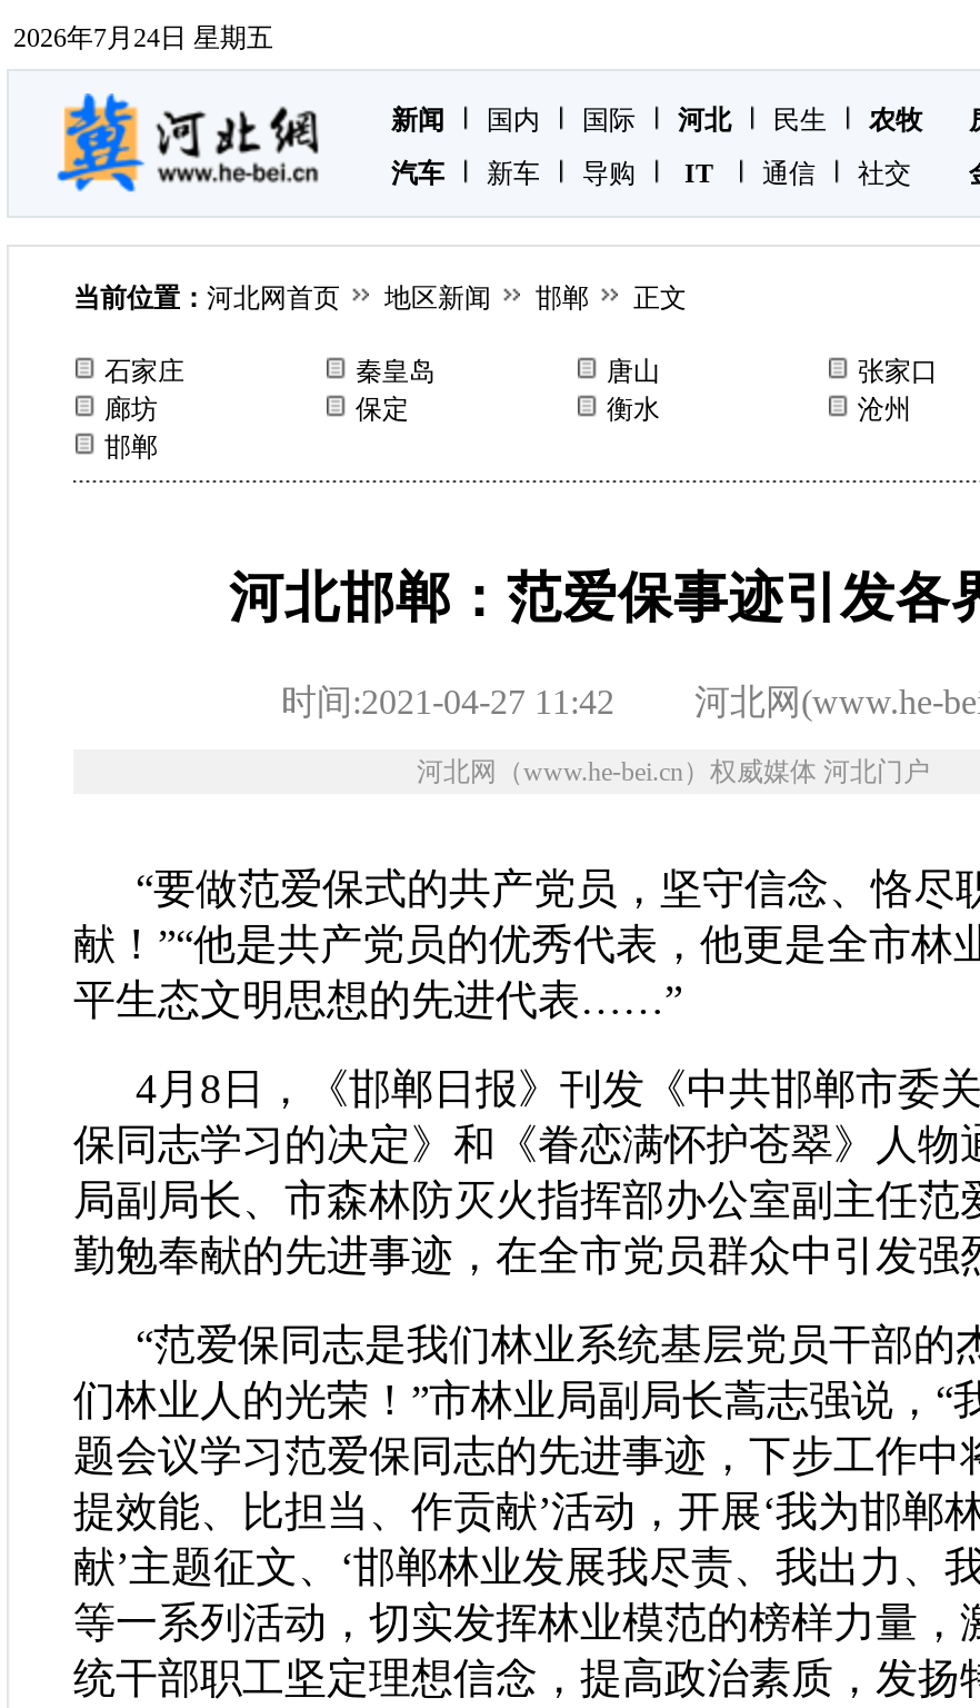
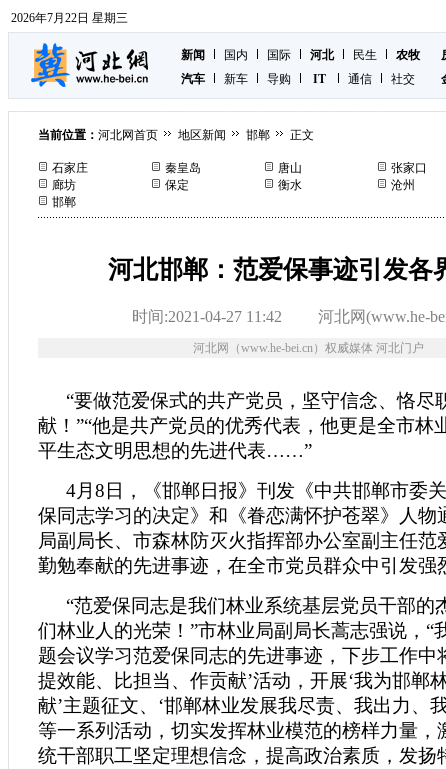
[13,22,273,53] 2026年7月24日 星期五 -> [11,11,128,25] 2026年7月22日 星期三

